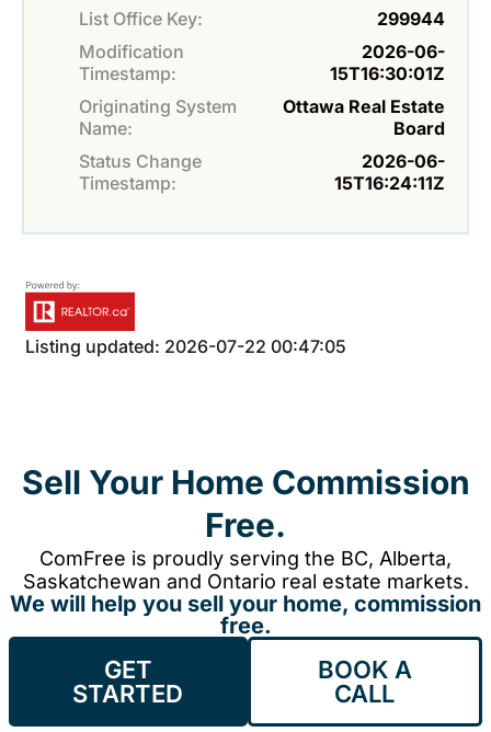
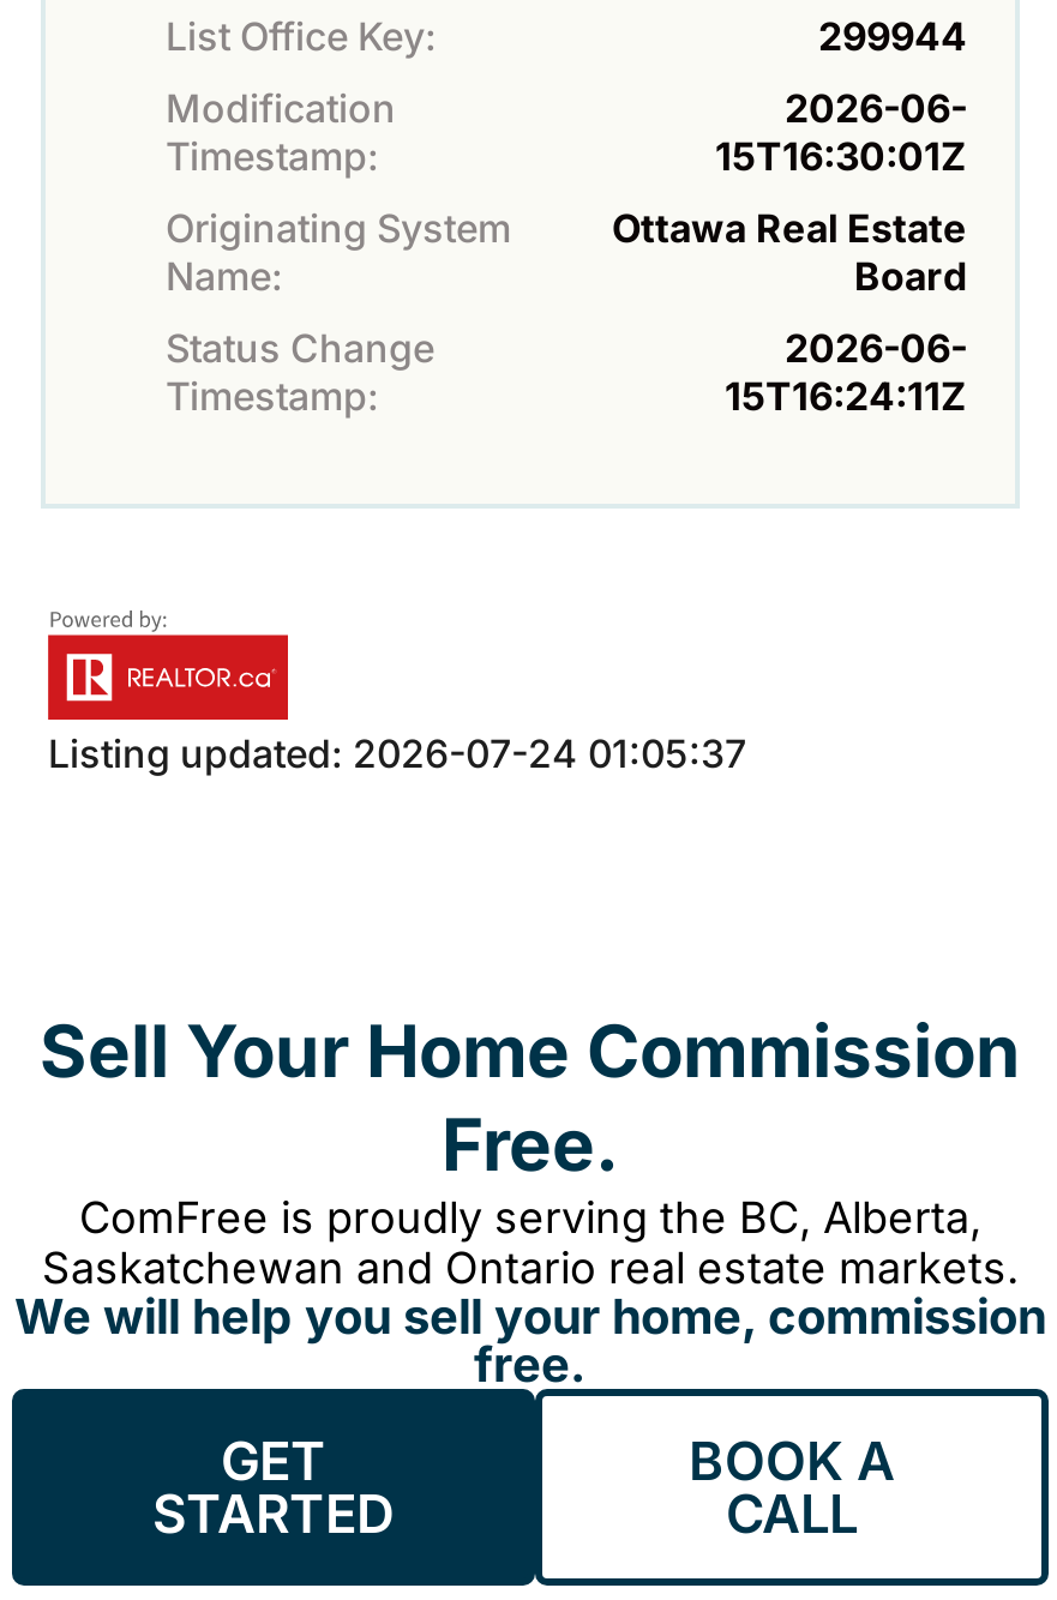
[25,335,346,357] Listing updated: 2026-07-22 00:47:05 -> [48,729,746,777] Listing updated: 2026-07-24 01:05:37

